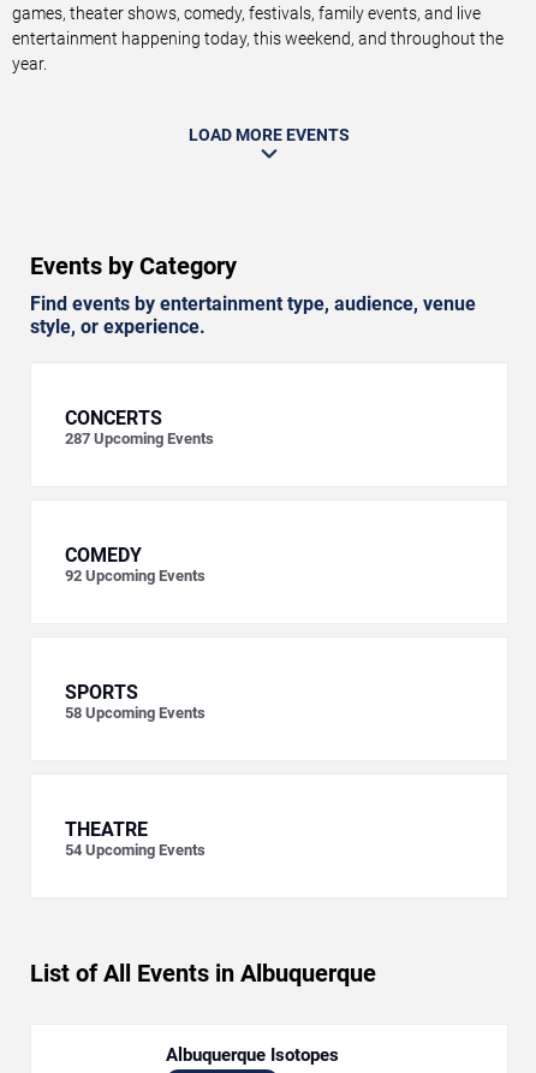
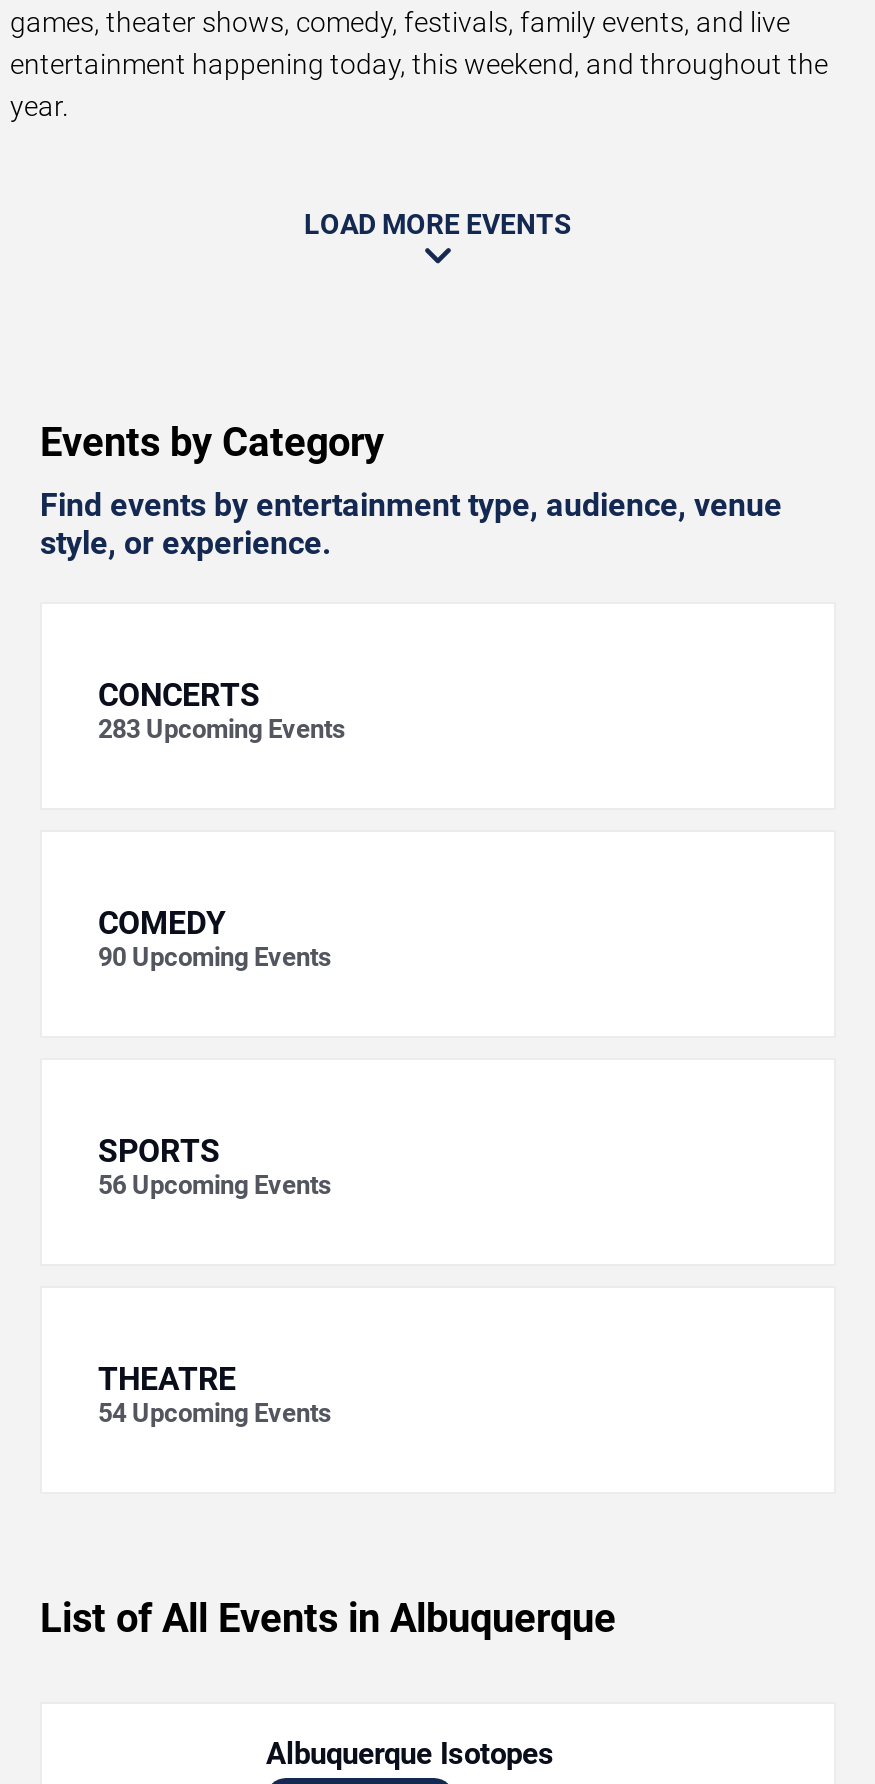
[65,430,214,448] 287 Upcoming Events -> [98,715,346,745] 283 Upcoming Events
[65,567,206,585] 92 Upcoming Events -> [98,943,332,973] 90 Upcoming Events
[65,704,206,722] 58 Upcoming Events -> [98,1171,332,1201] 56 Upcoming Events

